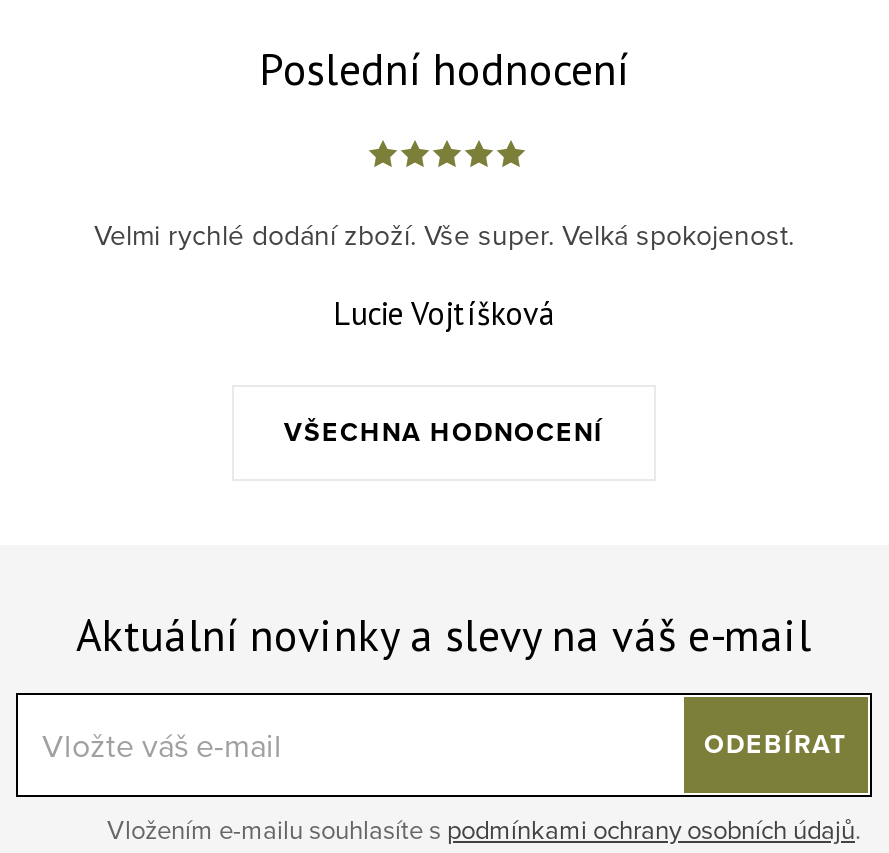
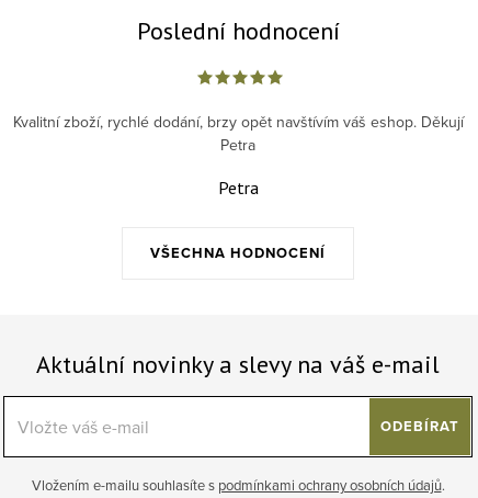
[94,215,794,255] Velmi rychlé dodání zboží. Vše super. Velká spokojenost. -> [13,111,463,156] Kvalitní zboží, rychlé dodání, brzy opět navštívím váš eshop. Děkují | Petra
[333,293,555,333] Lucie Vojtíšková -> [218,177,258,199] Petra

